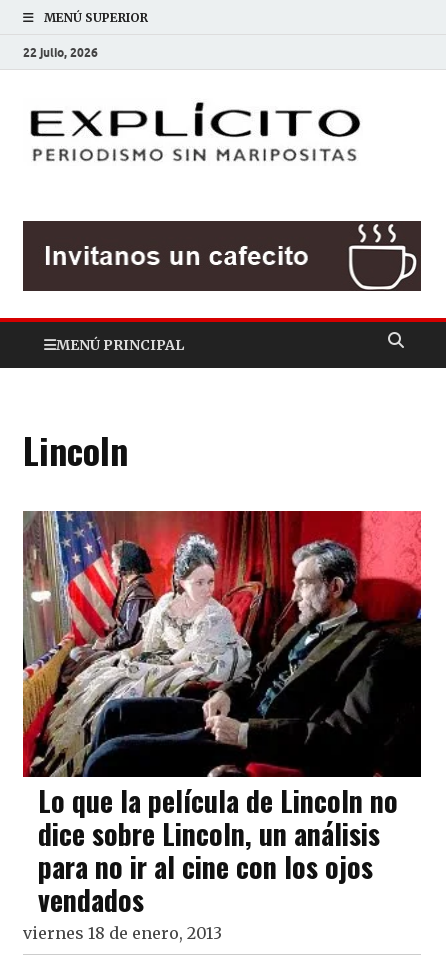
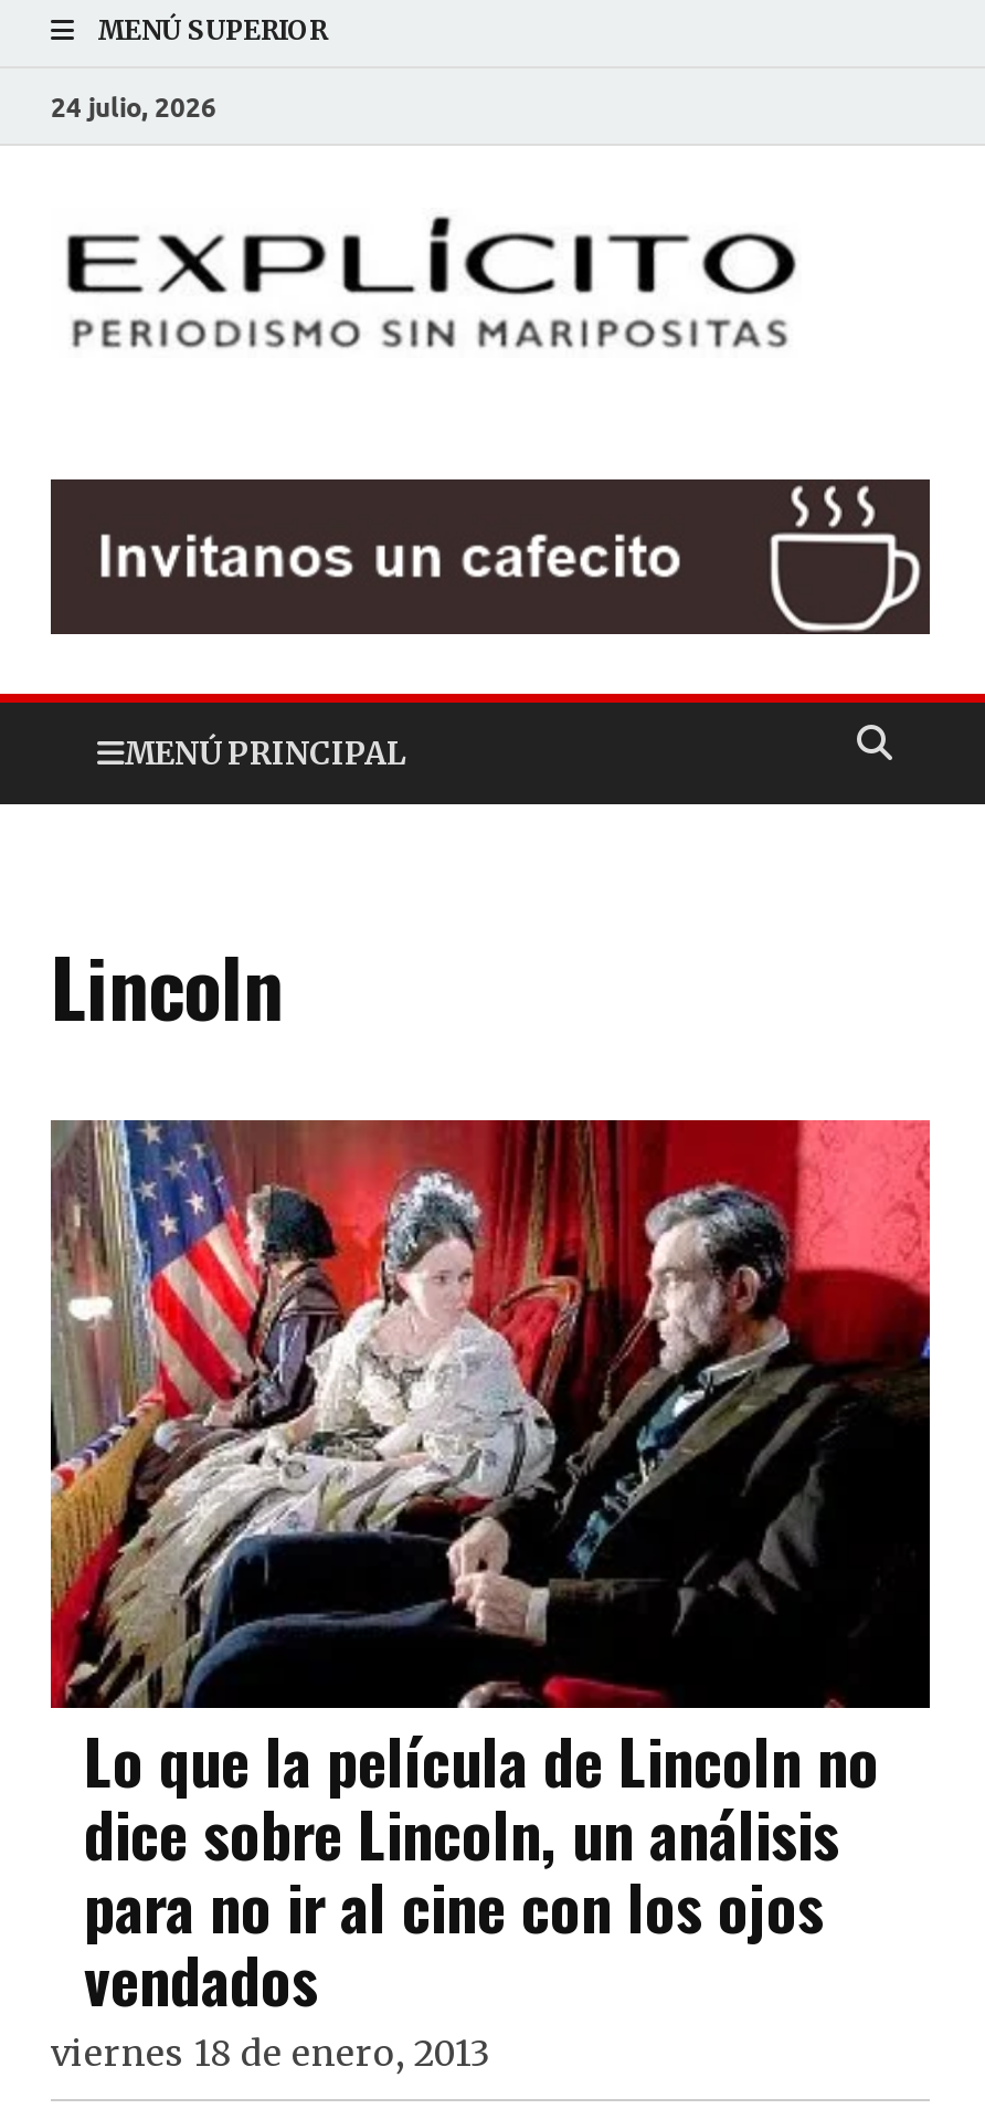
[23,44,98,59] 22 julio, 2026 -> [51,89,216,123] 24 julio, 2026

